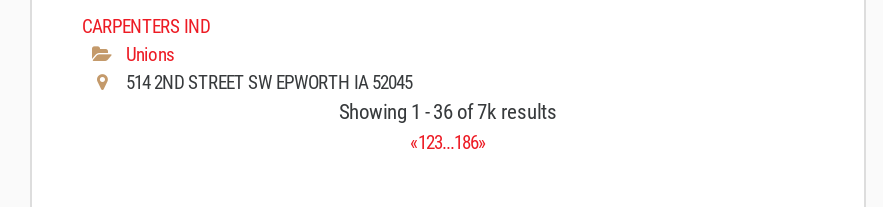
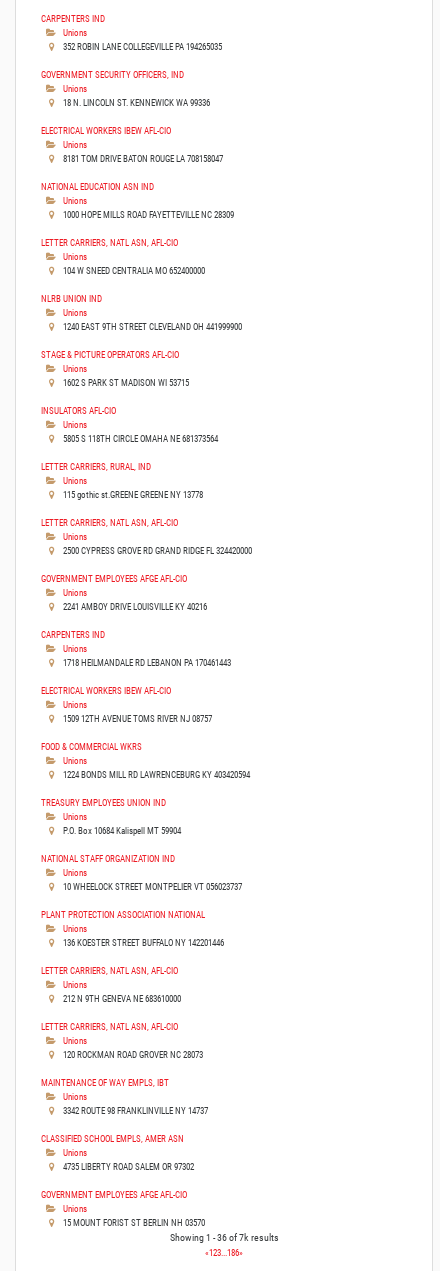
[122,71,412,93] 514 2ND STREET SW EPWORTH IA 52045 -> [41,41,252,1228] 352 ROBIN LANE COLLEGEVILLE PA 194265035 | GOVERNMENT SECURITY OFFICERS, IND | Unions | 18 N. LINCOLN ST. KENNEWICK WA 99336 | ELECTRICAL WORKERS IBEW AFL-CIO | Unions | 8181 TOM DRIVE BATON ROUGE LA 708158047 | NATIONAL EDUCATION ASN IND | Unions | 1000 HOPE MILLS ROAD FAYETTEVILLE NC 28309 | LETTER CARRIERS, NATL ASN, AFL-CIO | Unions | 104 W SNEED CENTRALIA MO 652400000 | NLRB UNION IND | Unions | 1240 EAST 9TH STREET CLEVELAND OH 441999900 | STAGE & PICTURE OPERATORS AFL-CIO | Unions | 1602 S PARK ST MADISON WI 53715 | INSULATORS AFL-CIO | Unions | 5805 S 118TH CIRCLE OMAHA NE 681373564 | LETTER CARRIERS, RURAL, IND | Unions | 115 gothic st.GREENE GREENE NY 13778 | LETTER CARRIERS, NATL ASN, AFL-CIO | Unions | 2500 CYPRESS GROVE RD GRAND RIDGE FL 324420000 | GOVERNMENT EMPLOYEES AFGE AFL-CIO | Unions | 2241 AMBOY DRIVE LOUISVILLE KY 40216 | CARPENTERS IND | Unions | 1718 HEILMANDALE RD LEBANON PA 170461443 | ELECTRICAL WORKERS IBEW AFL-CIO | Unions | 1509 12TH AVENUE TOMS RIVER NJ 08757 | FOOD & COMMERCIAL WKRS | Unions | 1224 BONDS MILL RD LAWRENCEBURG KY 403420594 | TREASURY EMPLOYEES UNION IND | Unions | P.O. Box 10684 Kalispell MT 59904 | NATIONAL STAFF ORGANIZATION IND | Unions | 10 WHEELOCK STREET MONTPELIER VT 056023737 | PLANT PROTECTION ASSOCIATION NATIONAL | Unions | 136 KOESTER STREET BUFFALO NY 142201446 | LETTER CARRIERS, NATL ASN, AFL-CIO | Unions | 212 N 9TH GENEVA NE 683610000 | LETTER CARRIERS, NATL ASN, AFL-CIO | Unions | 120 ROCKMAN ROAD GROVER NC 28073 | MAINTENANCE OF WAY EMPLS, IBT | Unions | 3342 ROUTE 98 FRANKLINVILLE NY 14737 | CLASSIFIED SCHOOL EMPLS, AMER ASN | Unions | 4735 LIBERTY ROAD SALEM OR 97302 | GOVERNMENT EMPLOYEES AFGE AFL-CIO | Unions | 15 MOUNT FORIST ST BERLIN NH 03570

